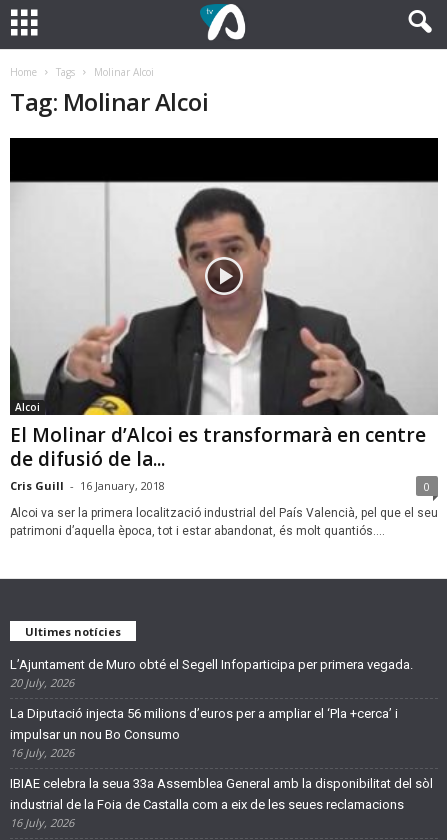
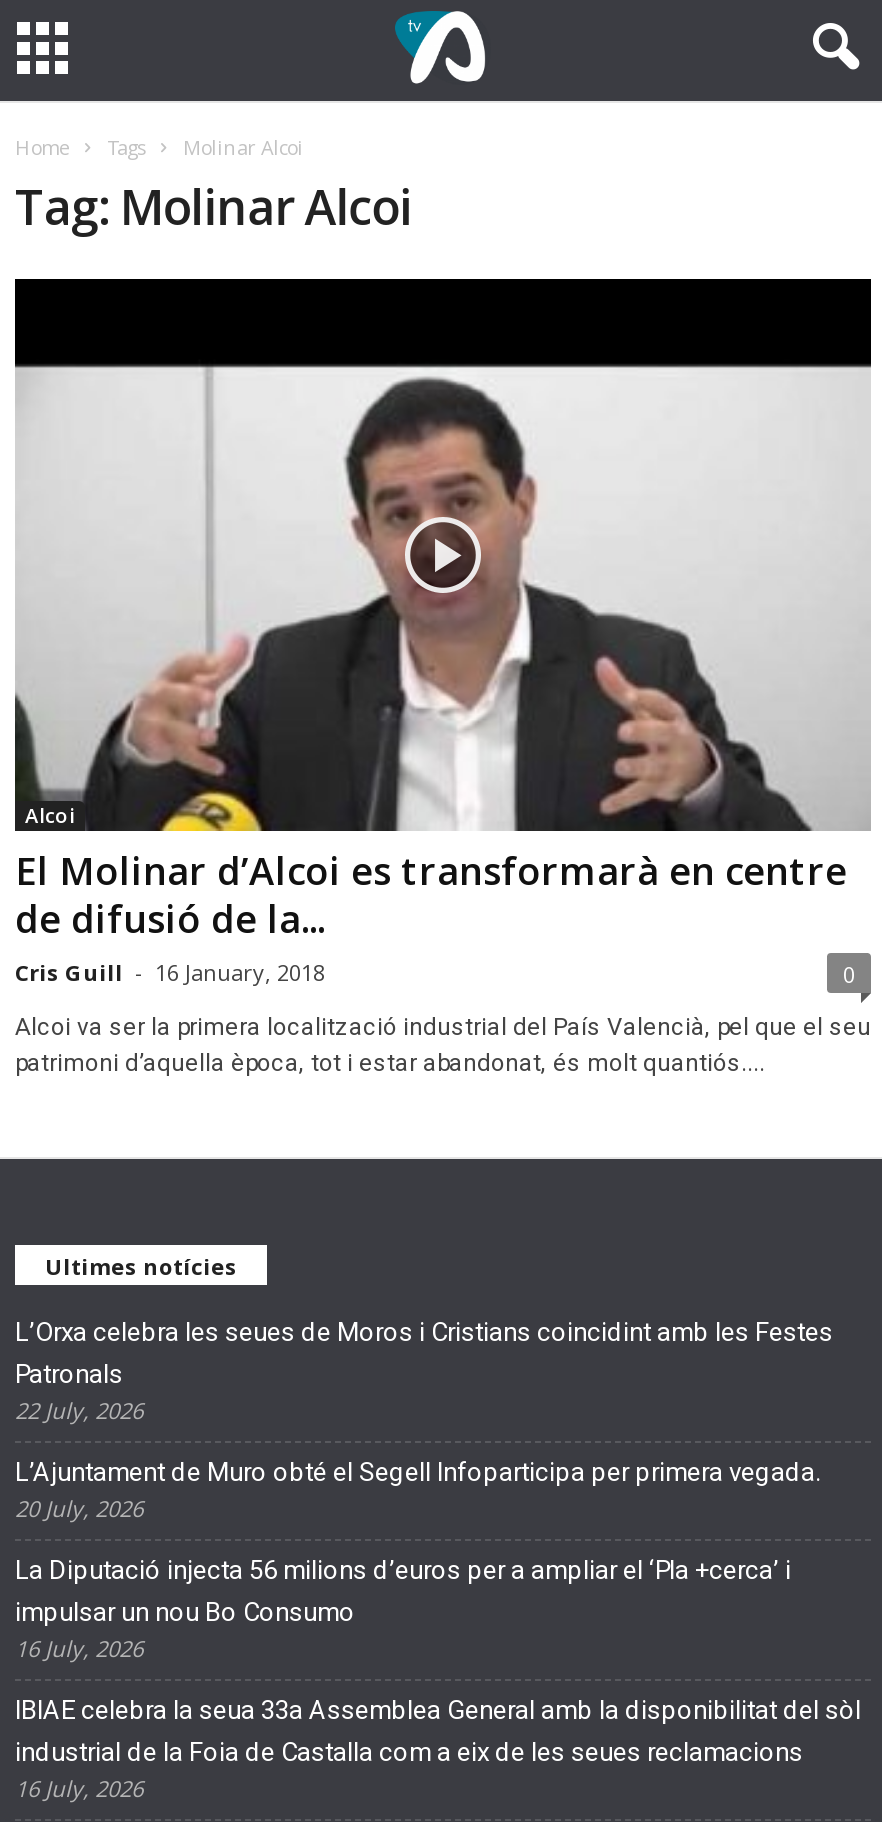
none -> [15,1316,833,1424] L’Orxa celebra les seues de Moros i Cristians coincidint amb les Festes | Patronals | 22 July, 2026

